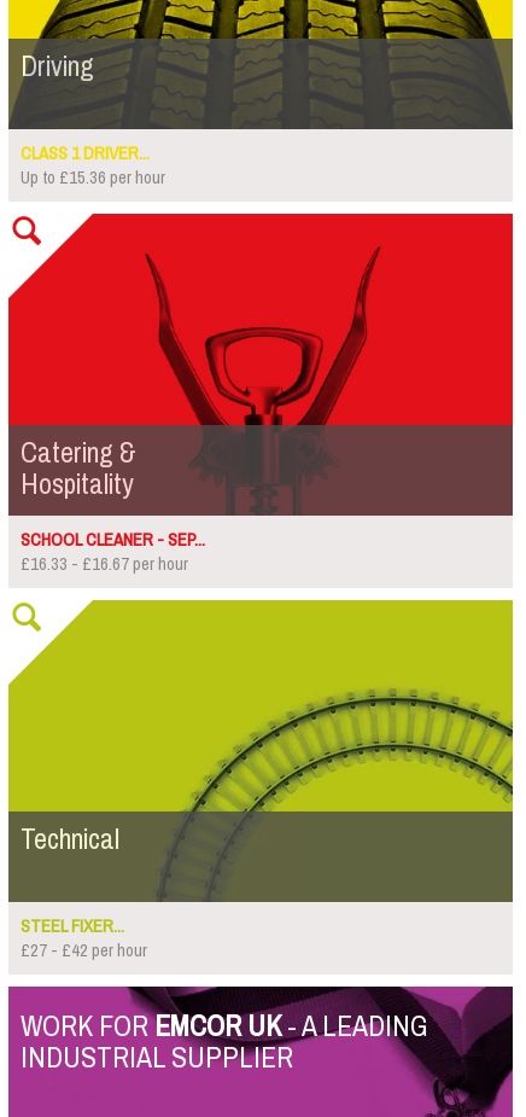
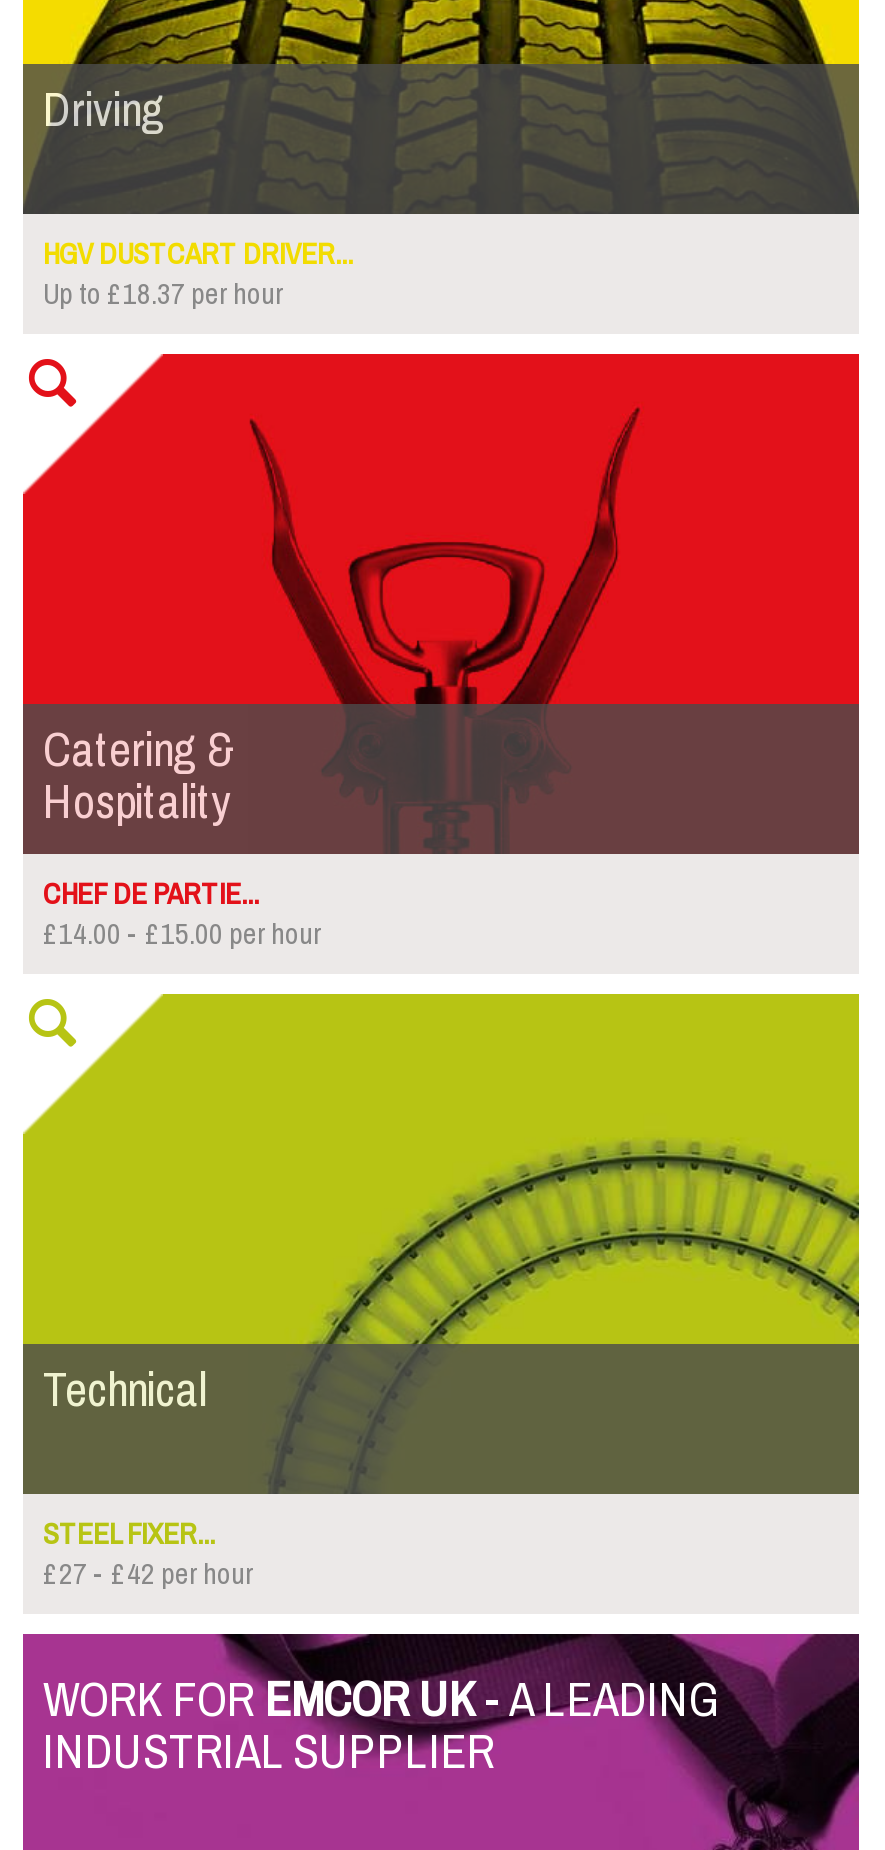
[21,136,150,170] CLASS 1 DRIVER... -> [43,226,353,282] HGV DUSTCART DRIVER...
[21,161,165,194] Up to £15.36 per hour -> [43,266,283,322] Up to £18.37 per hour
[21,523,205,581] SCHOOL CLEANER - SEP... | £16.33 - £16.67 per hour -> [43,866,321,962] CHEF DE PARTIE... | £14.00 - £15.00 per hour

